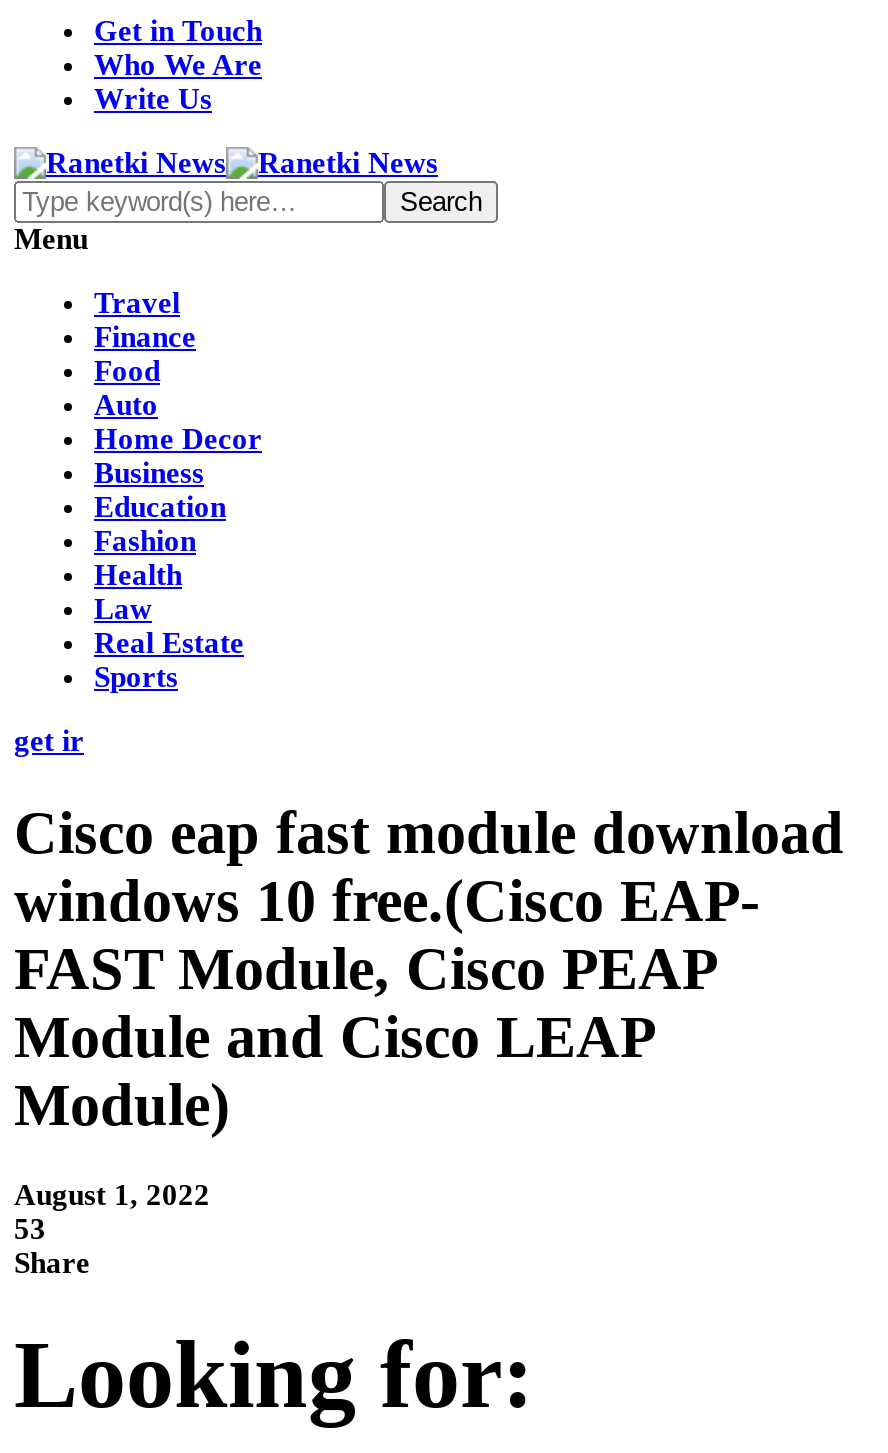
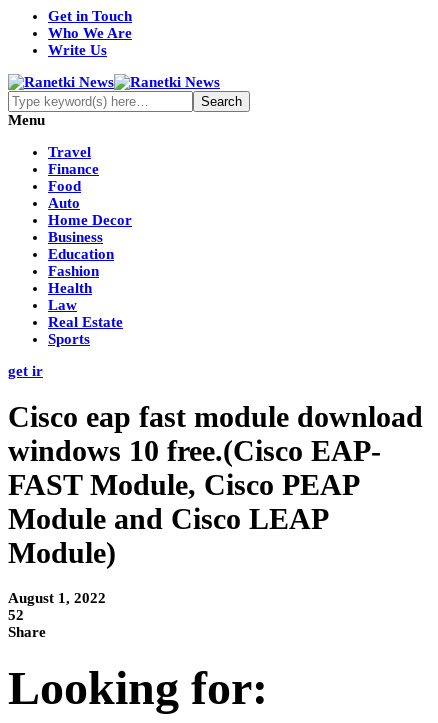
[14,1213,46,1245] 53 -> [8,607,24,623] 52

